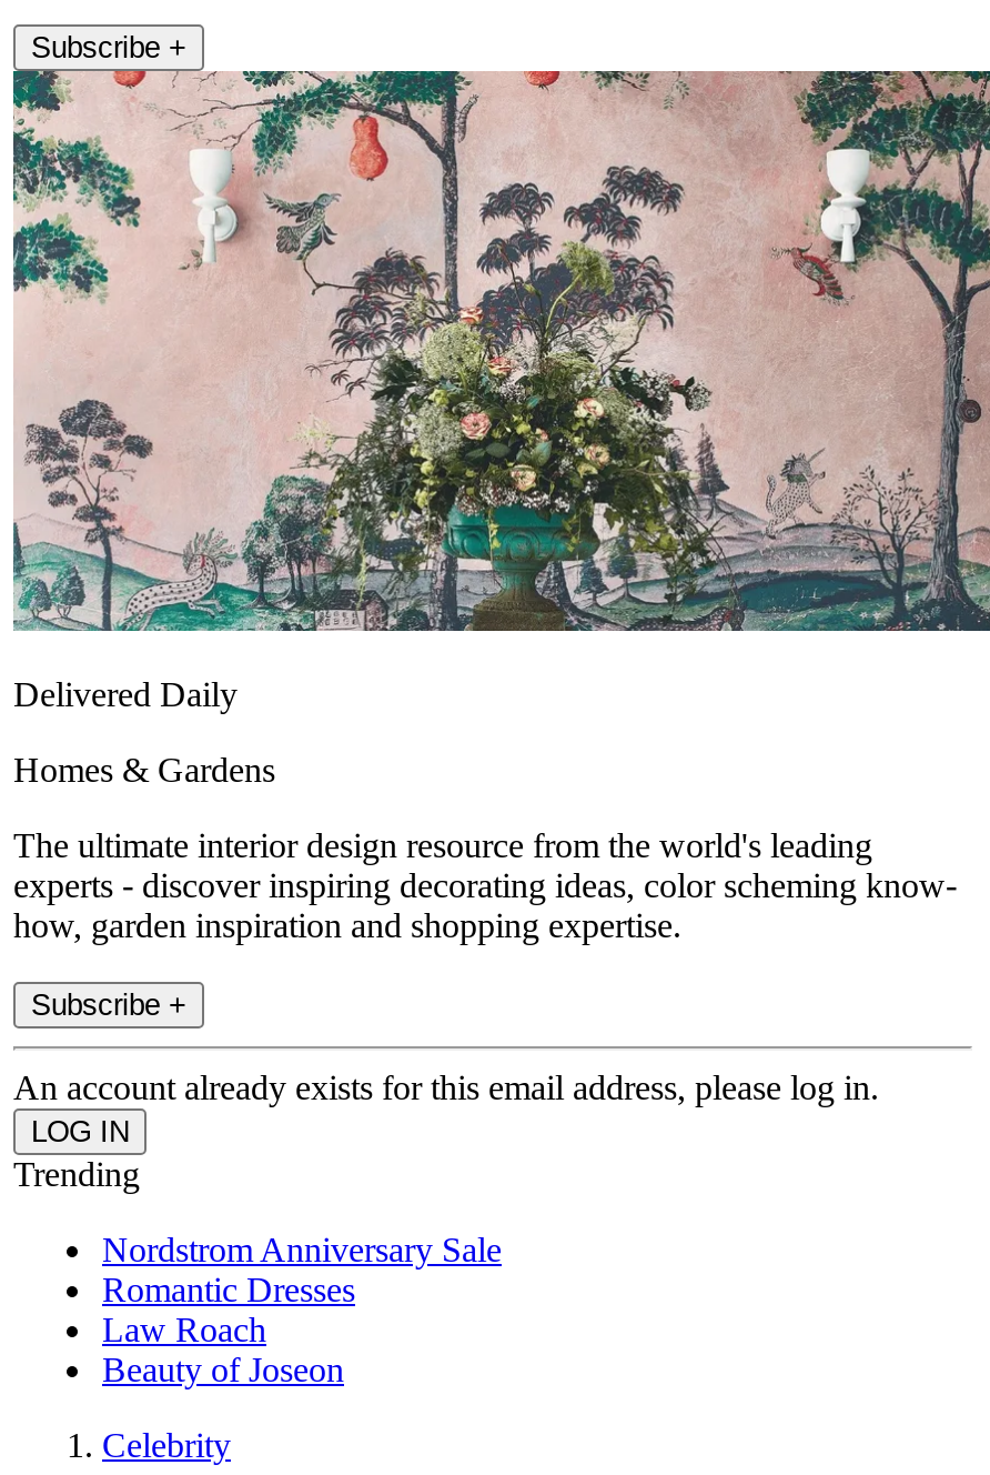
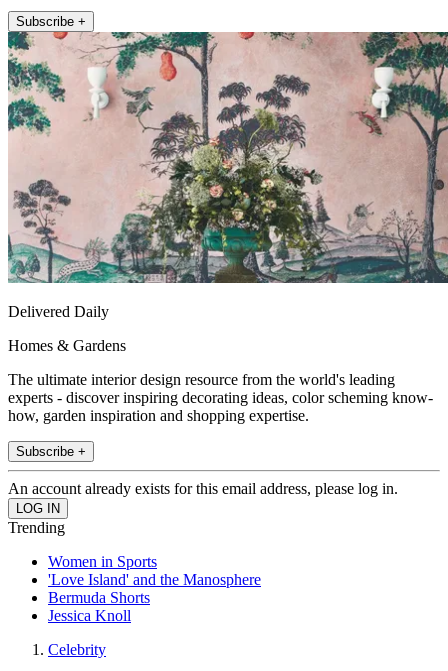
[102,1230,502,1388] Nordstrom Anniversary Sale | Romantic Dresses | Law Roach | Beauty of Joseon -> [48,553,261,624] Women in Sports | 'Love Island' and the Manosphere | Bermuda Shorts | Jessica Knoll

